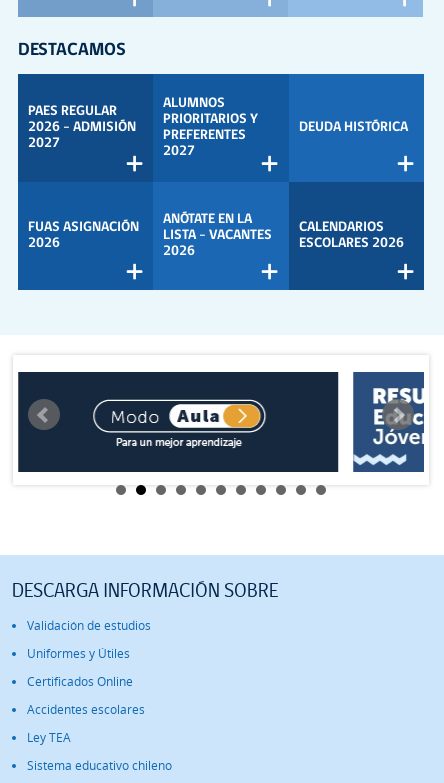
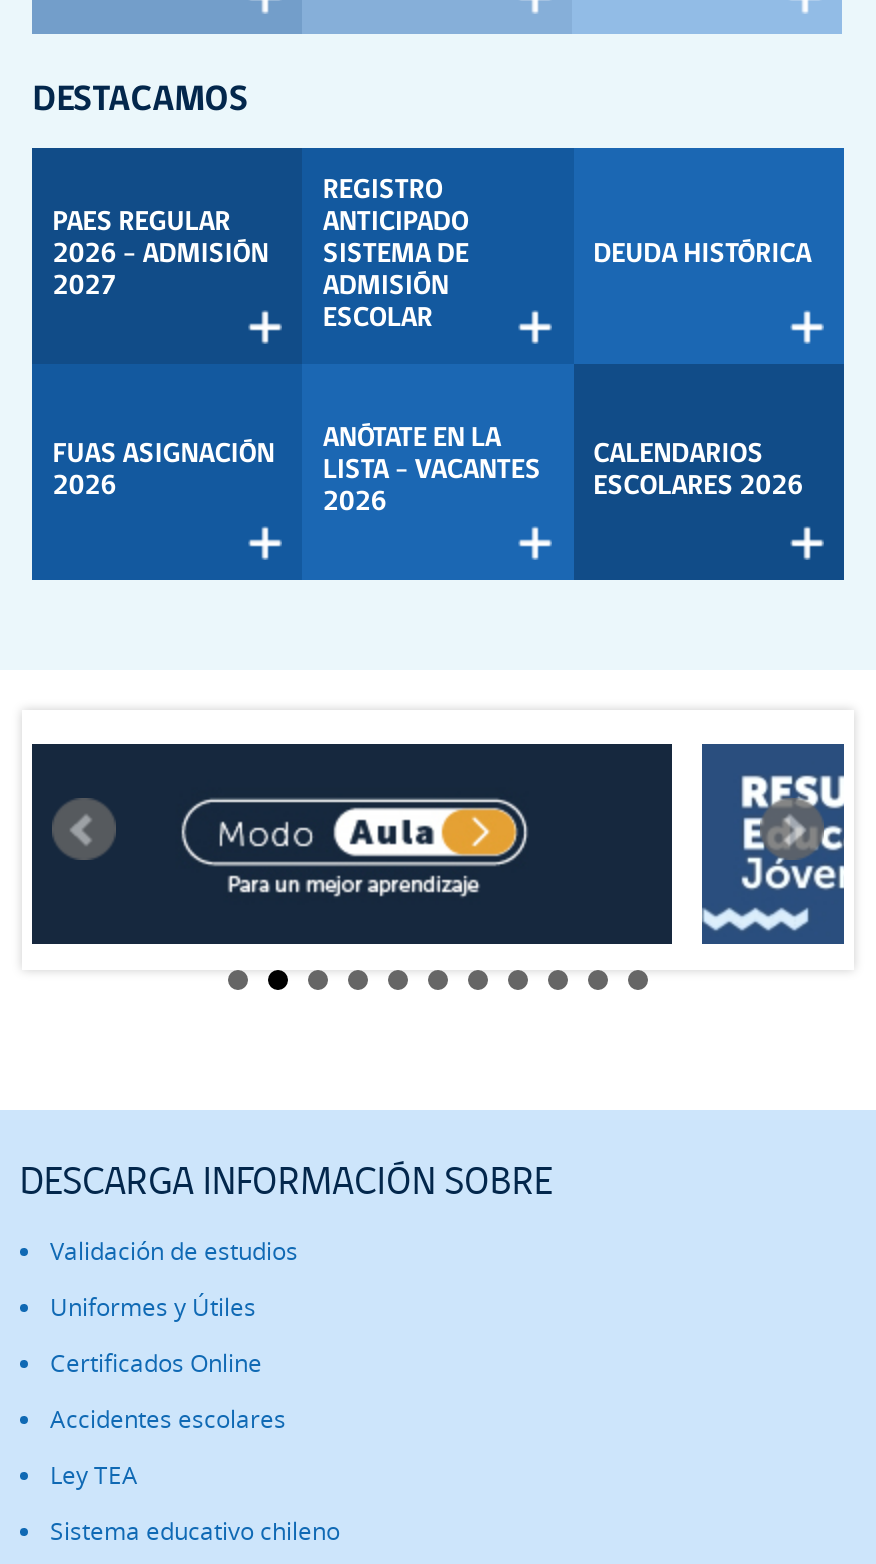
[163,96,258,159] ALUMNOS | PRIORITARIOS Y | PREFERENTES | 2027 -> [323,177,469,335] REGISTRO | ANTICIPADO | SISTEMA DE | ADMISIÓN | ESCOLAR

